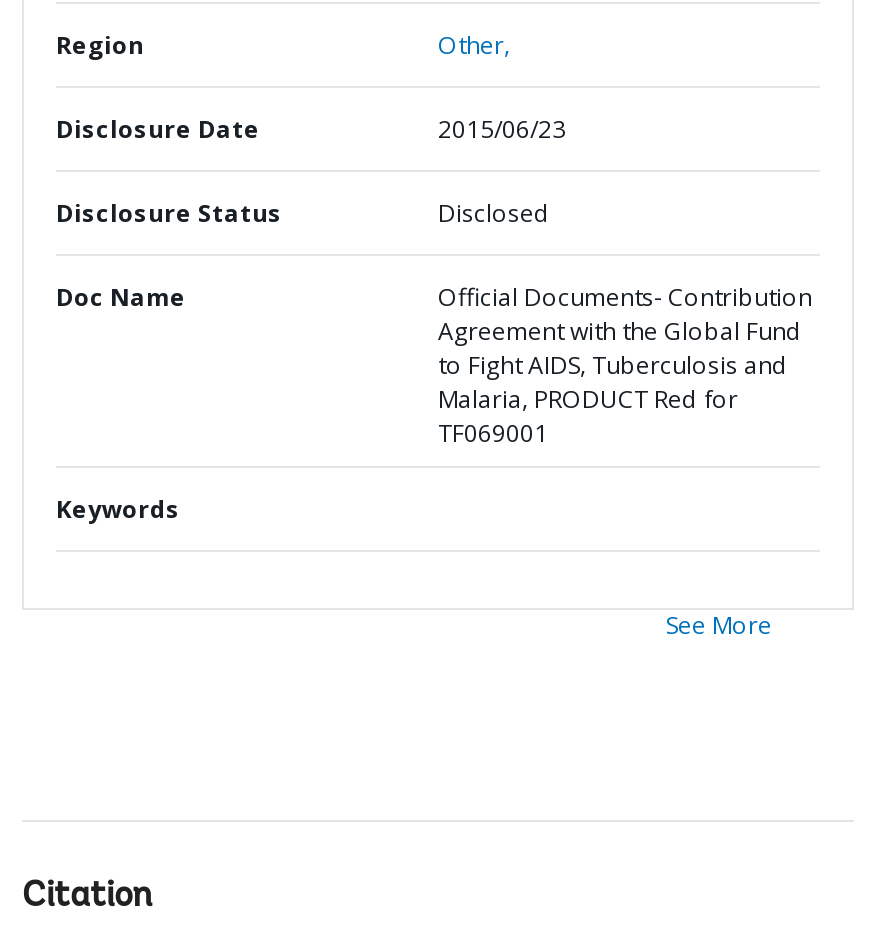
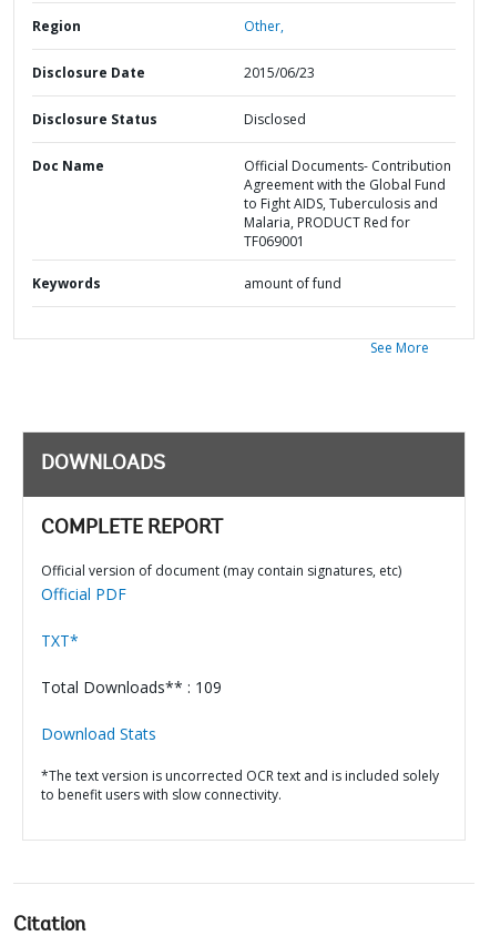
none -> [244,274,341,293] amount of fund
none -> [41,455,439,804] DOWNLOADS | COMPLETE REPORT | Official version of document (may contain signatures, etc) | Official PDF | TXT* | Total Downloads** : 109 | Download Stats | *The text version is uncorrected OCR text and is included solely | to benefit users with slow connectivity.

